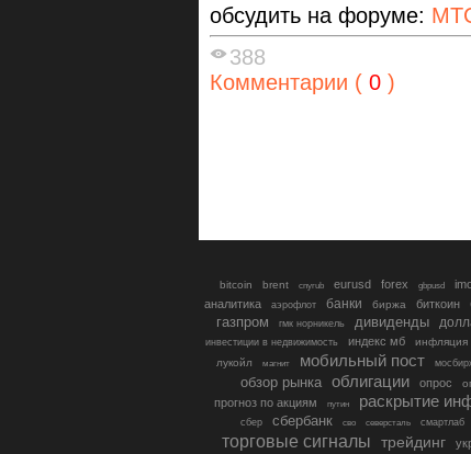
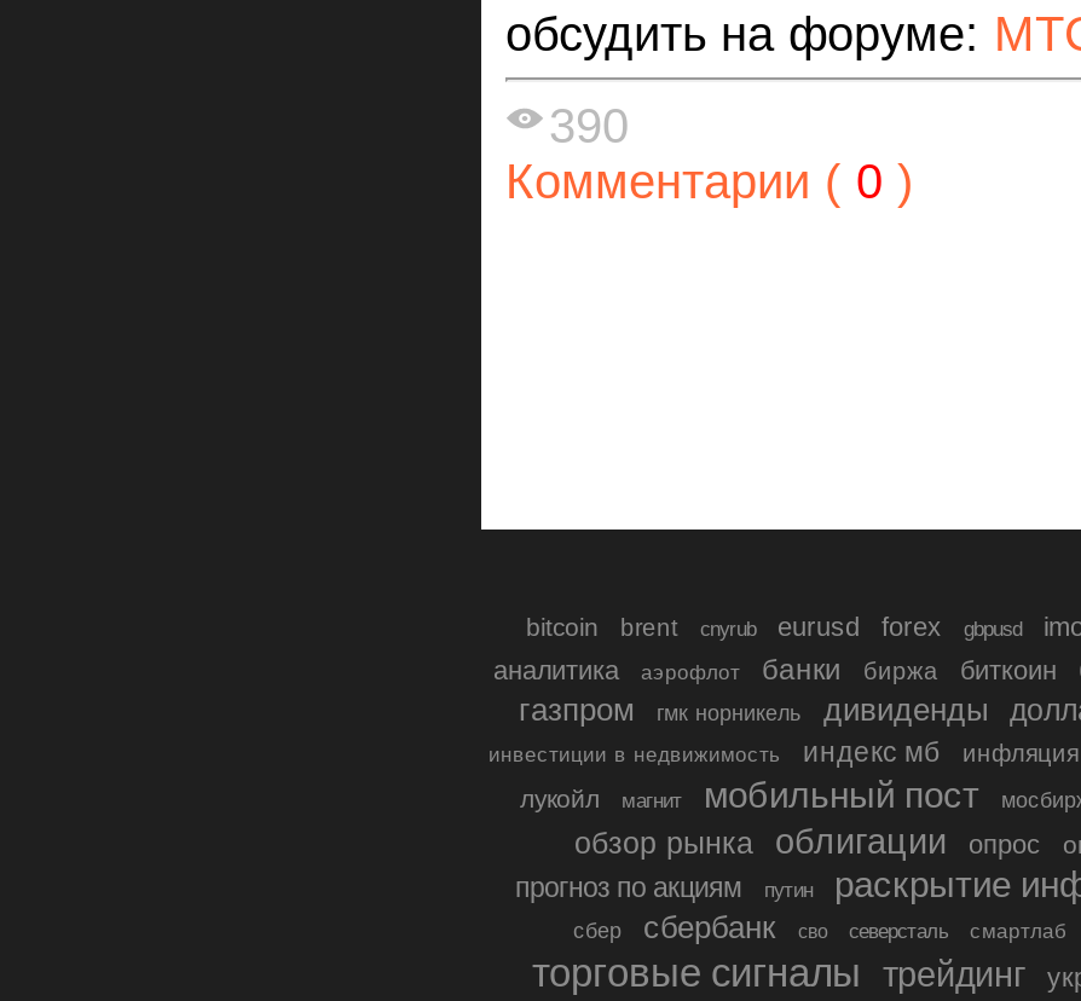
[229,45,266,69] 388 -> [549,99,629,152] 390

